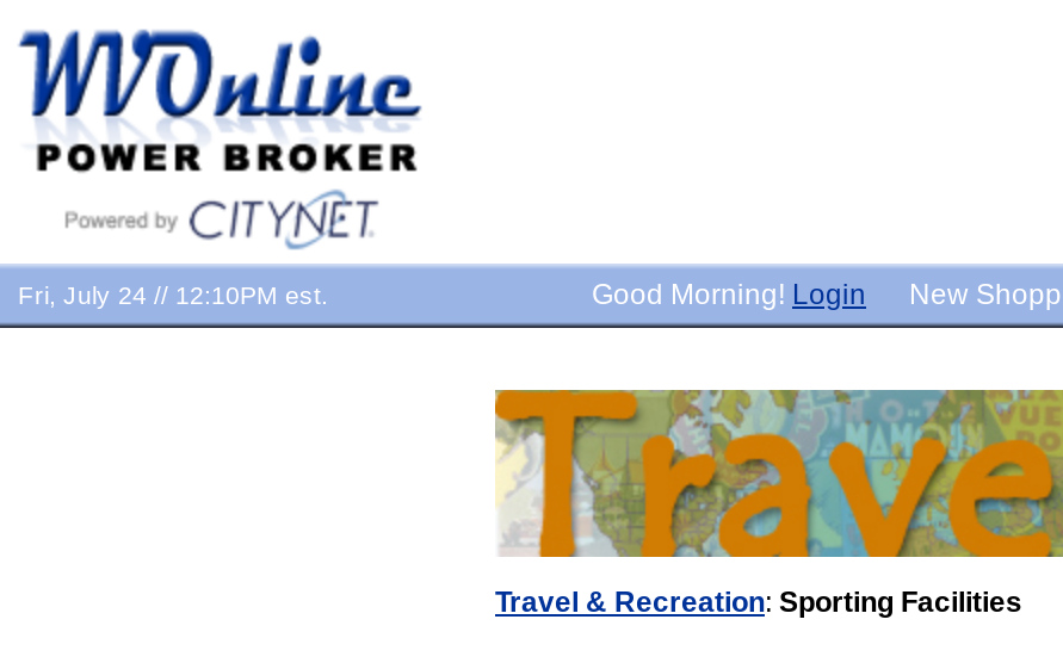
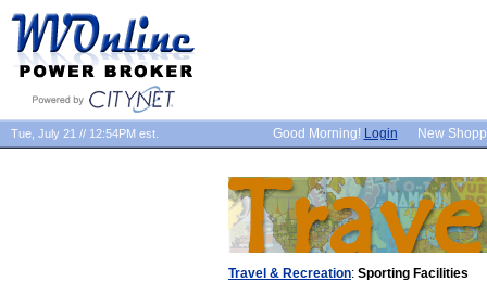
[18,280,328,309] Fri, July 24 // 12:10PM est. -> [11,127,159,140] Tue, July 21 // 12:54PM est.

